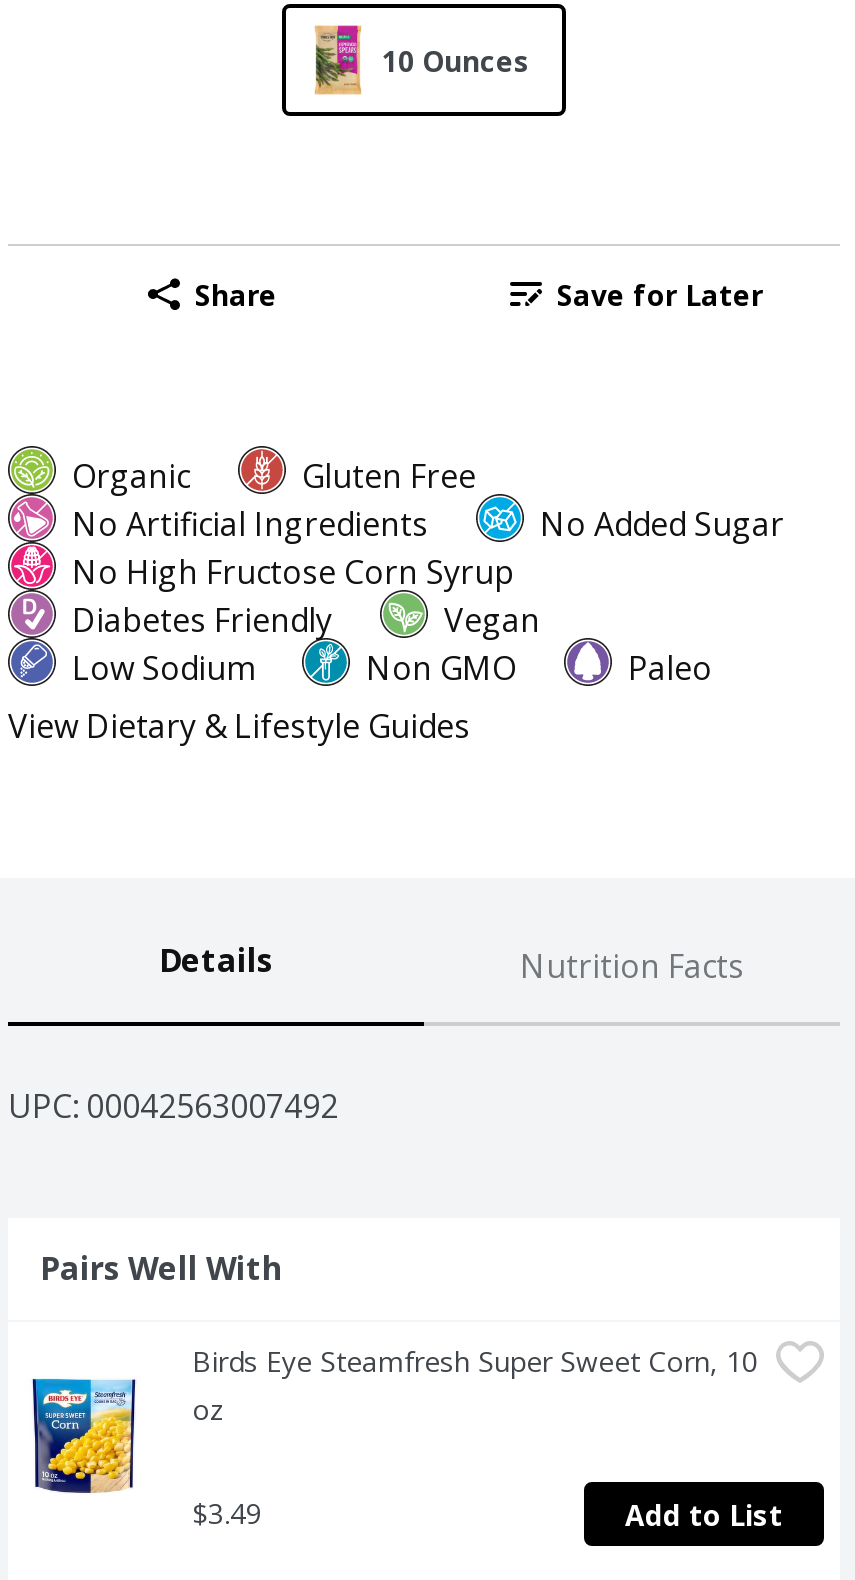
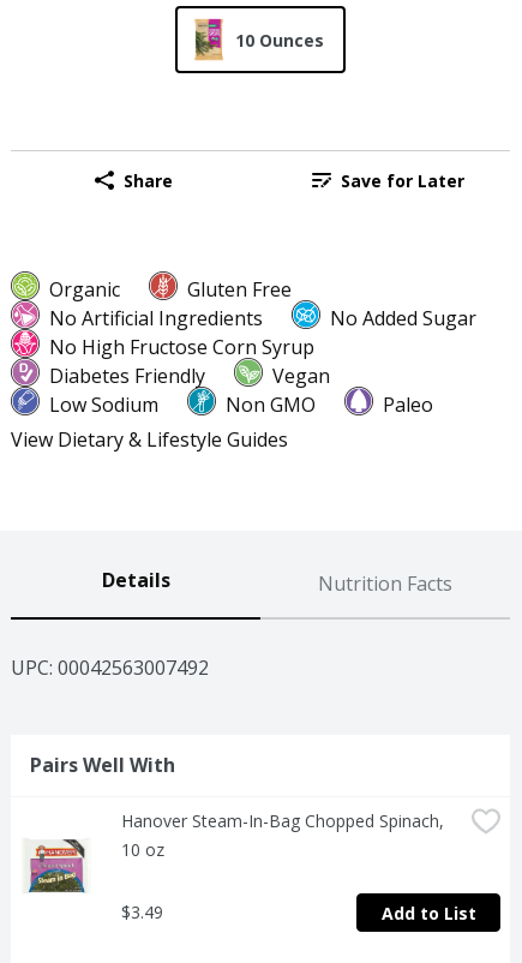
[30,1343,758,1496] [image] | Birds Eye Steamfresh Super Sweet Corn, 10 | oz -> [25,810,444,901] [image] | Hanover Steam-In-Bag Chopped Spinach, | 10 oz

